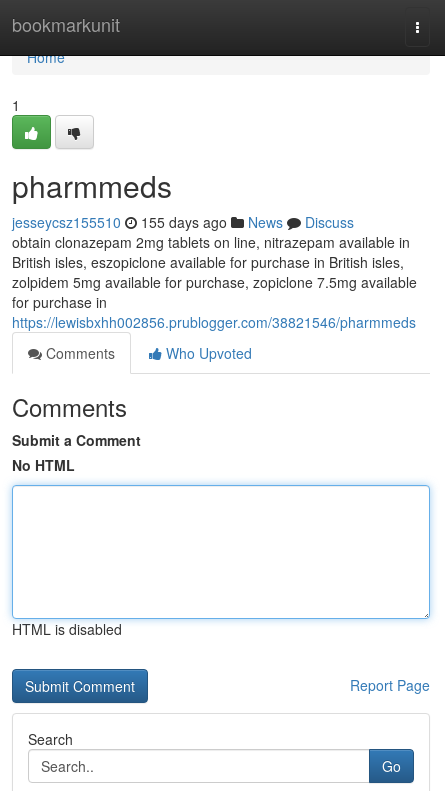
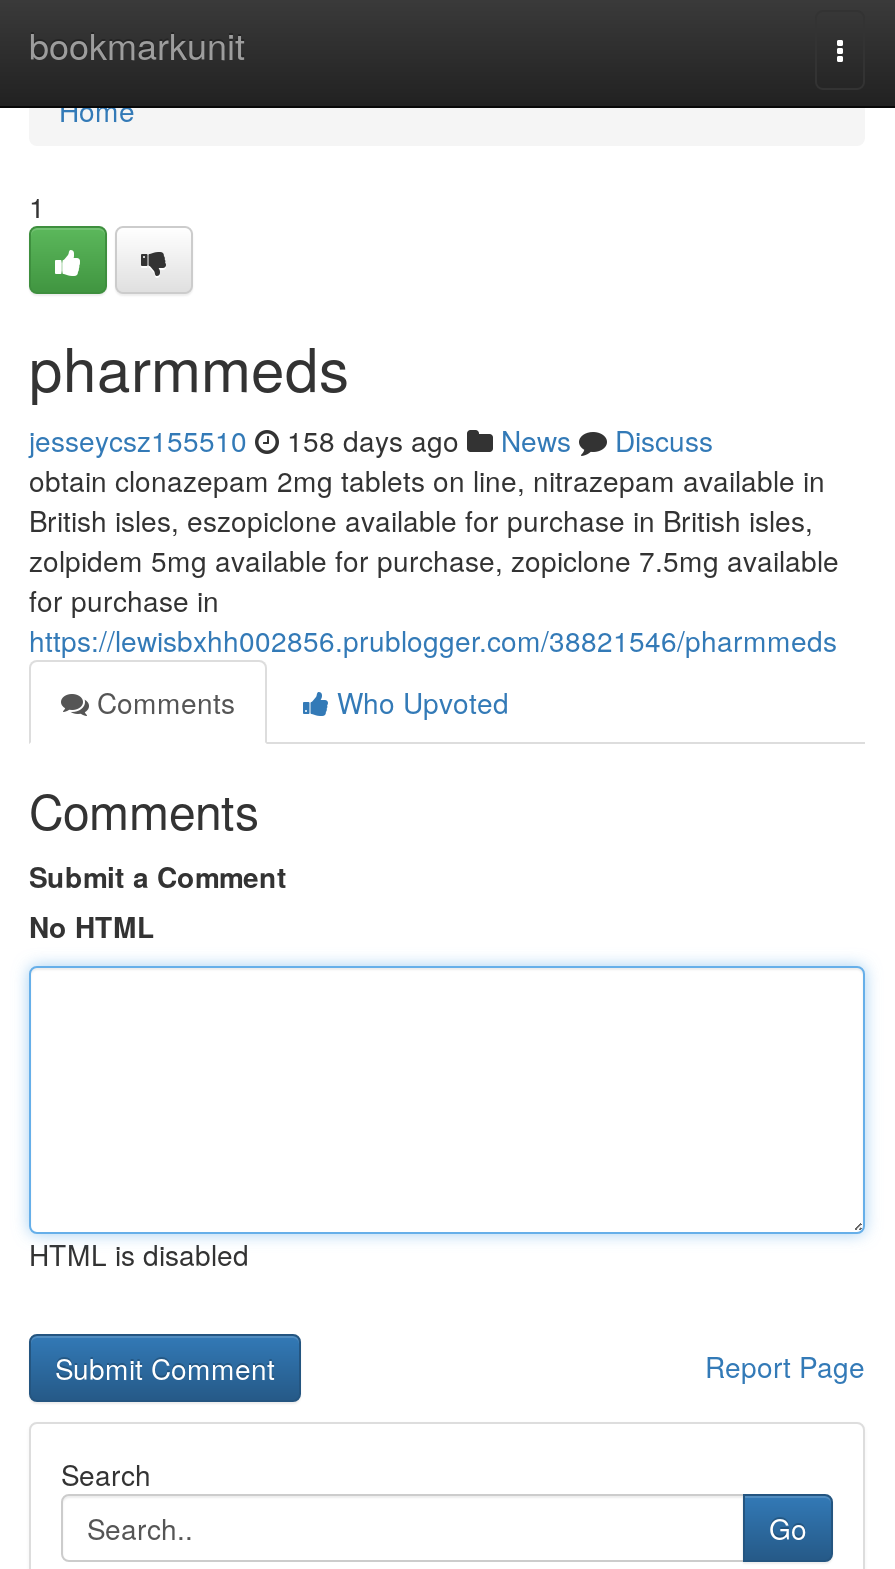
[12,212,354,232] jesseycsz155510 155 days ago News Discuss -> [29,420,713,460] jesseycsz155510 158 days ago News Discuss

